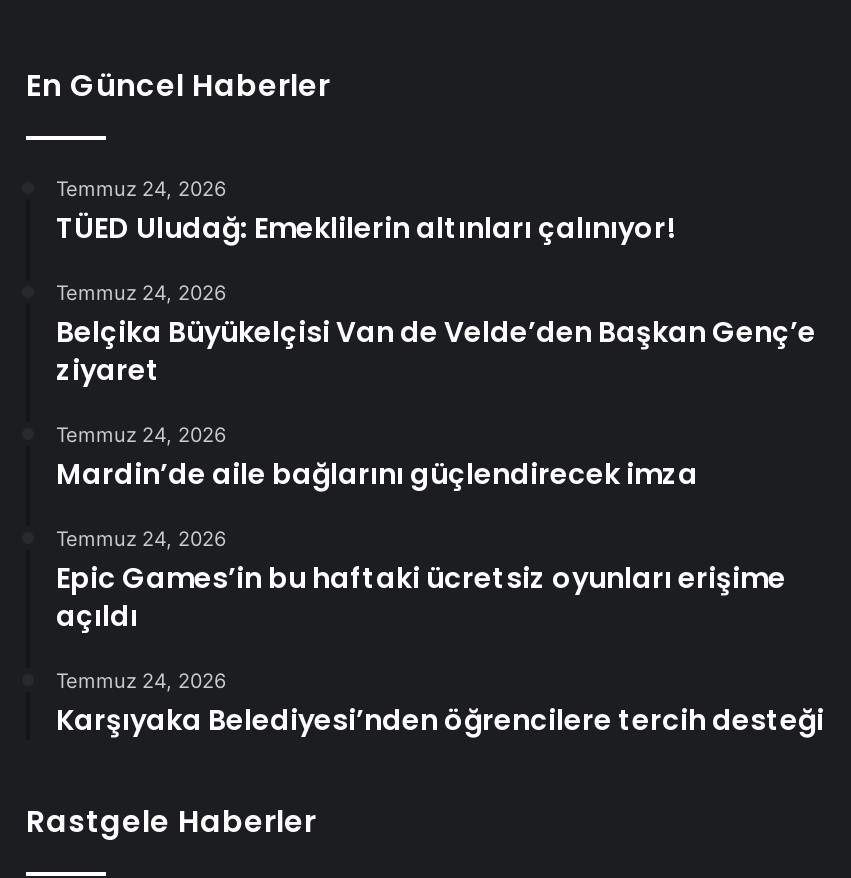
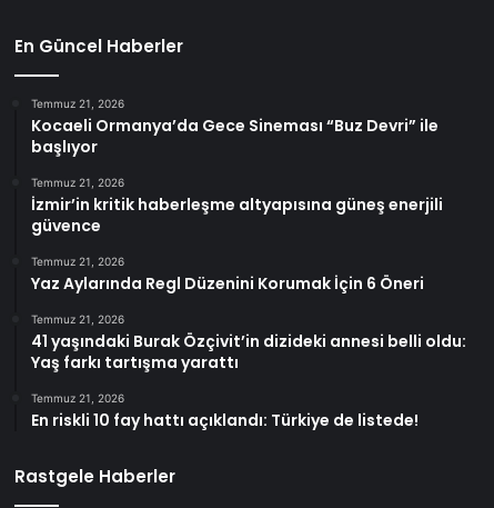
[56,177,674,249] Temmuz 24, 2026 | TÜED Uludağ: Emeklilerin altınları çalınıyor! -> [31,97,438,158] Temmuz 21, 2026 | Kocaeli Ormanya’da Gece Sineması “Buz Devri” ile | başlıyor
[56,281,816,391] Temmuz 24, 2026 | Belçika Büyükelçisi Van de Velde’den Başkan Genç’e | ziyaret -> [31,176,443,237] Temmuz 21, 2026 | İzmir’in kritik haberleşme altyapısına güneş enerjili | güvence
[56,423,698,495] Temmuz 24, 2026 | Mardin’de aile bağlarını güçlendirecek imza -> [31,255,424,295] Temmuz 21, 2026 | Yaz Aylarında Regl Düzenini Korumak İçin 6 Öneri
[56,527,786,637] Temmuz 24, 2026 | Epic Games’in bu haftaki ücretsiz oyunları erişime | açıldı -> [31,313,466,374] Temmuz 21, 2026 | 41 yaşındaki Burak Özçivit’in dizideki annesi belli oldu: | Yaş farkı tartışma yarattı
[56,669,824,741] Temmuz 24, 2026 | Karşıyaka Belediyesi’nden öğrencilere tercih desteği -> [31,392,419,432] Temmuz 21, 2026 | En riskli 10 fay hattı açıklandı: Türkiye de listede!

